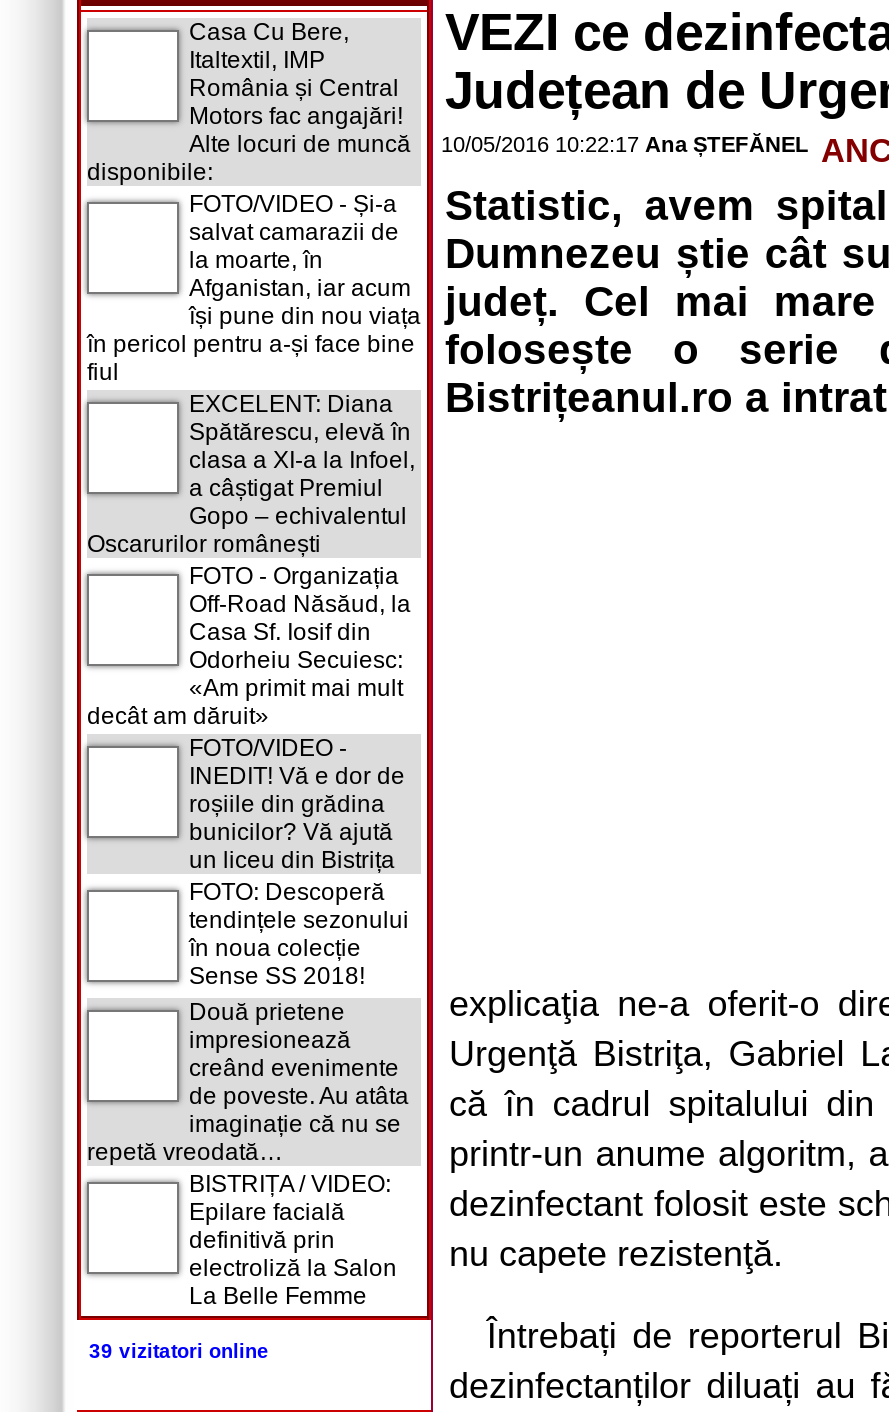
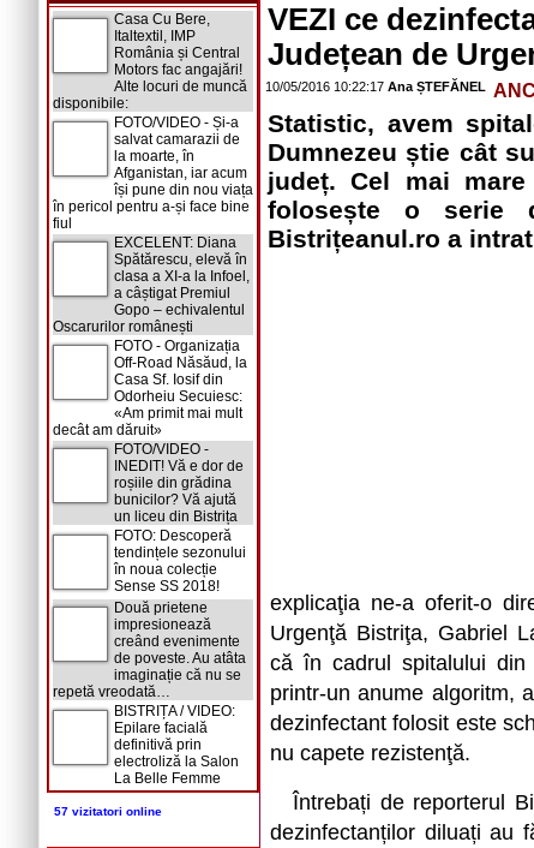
[77,1340,269,1362] 39 vizitatori online -> [47,805,162,818] 57 vizitatori online

